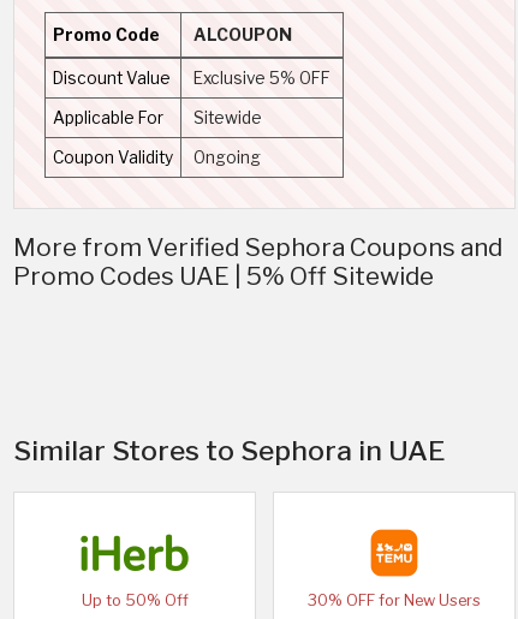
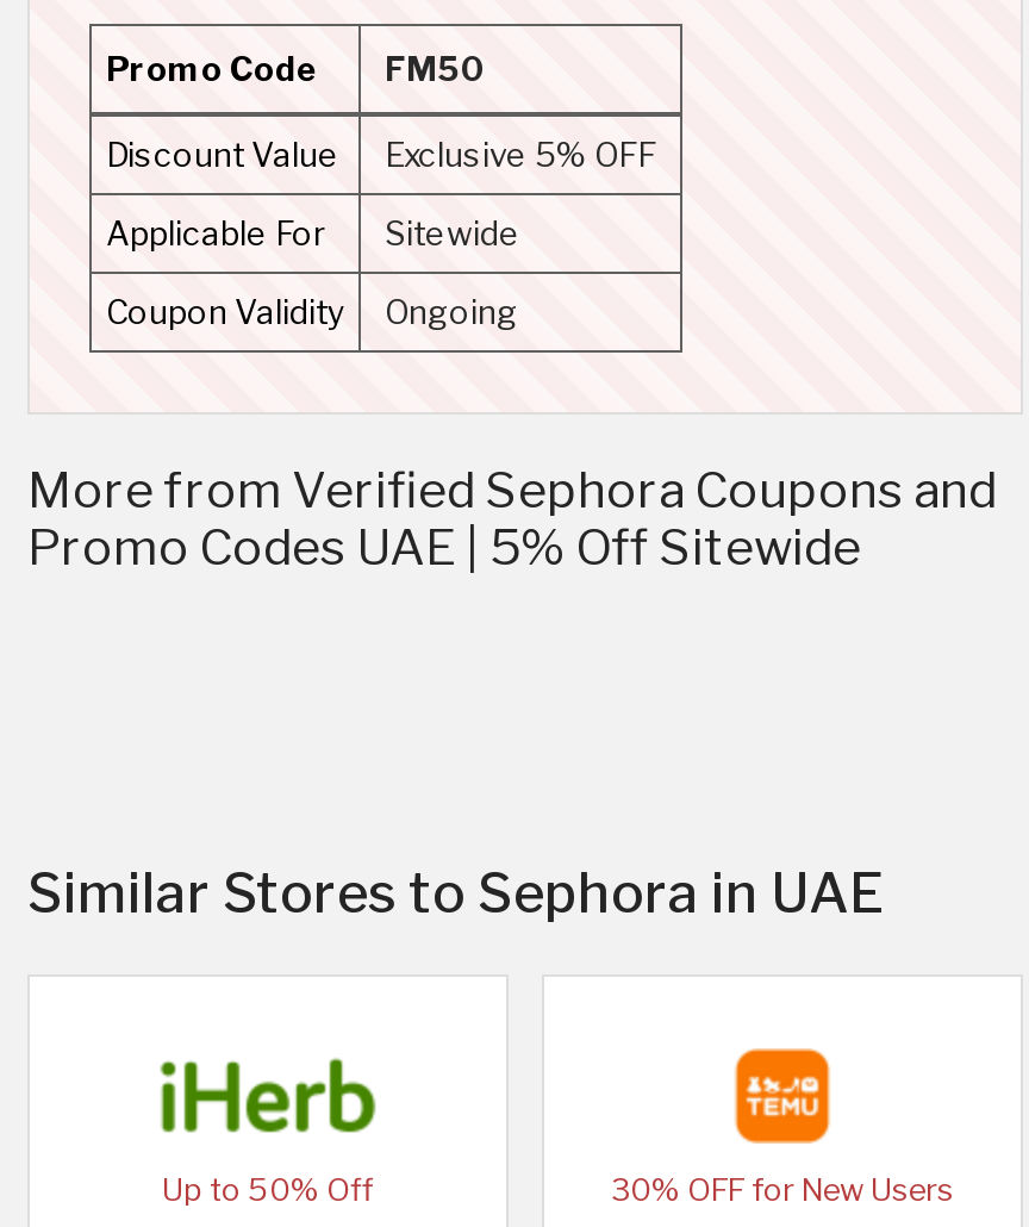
[193,25,292,44] ALCOUPON -> [385,50,485,88] FM50

